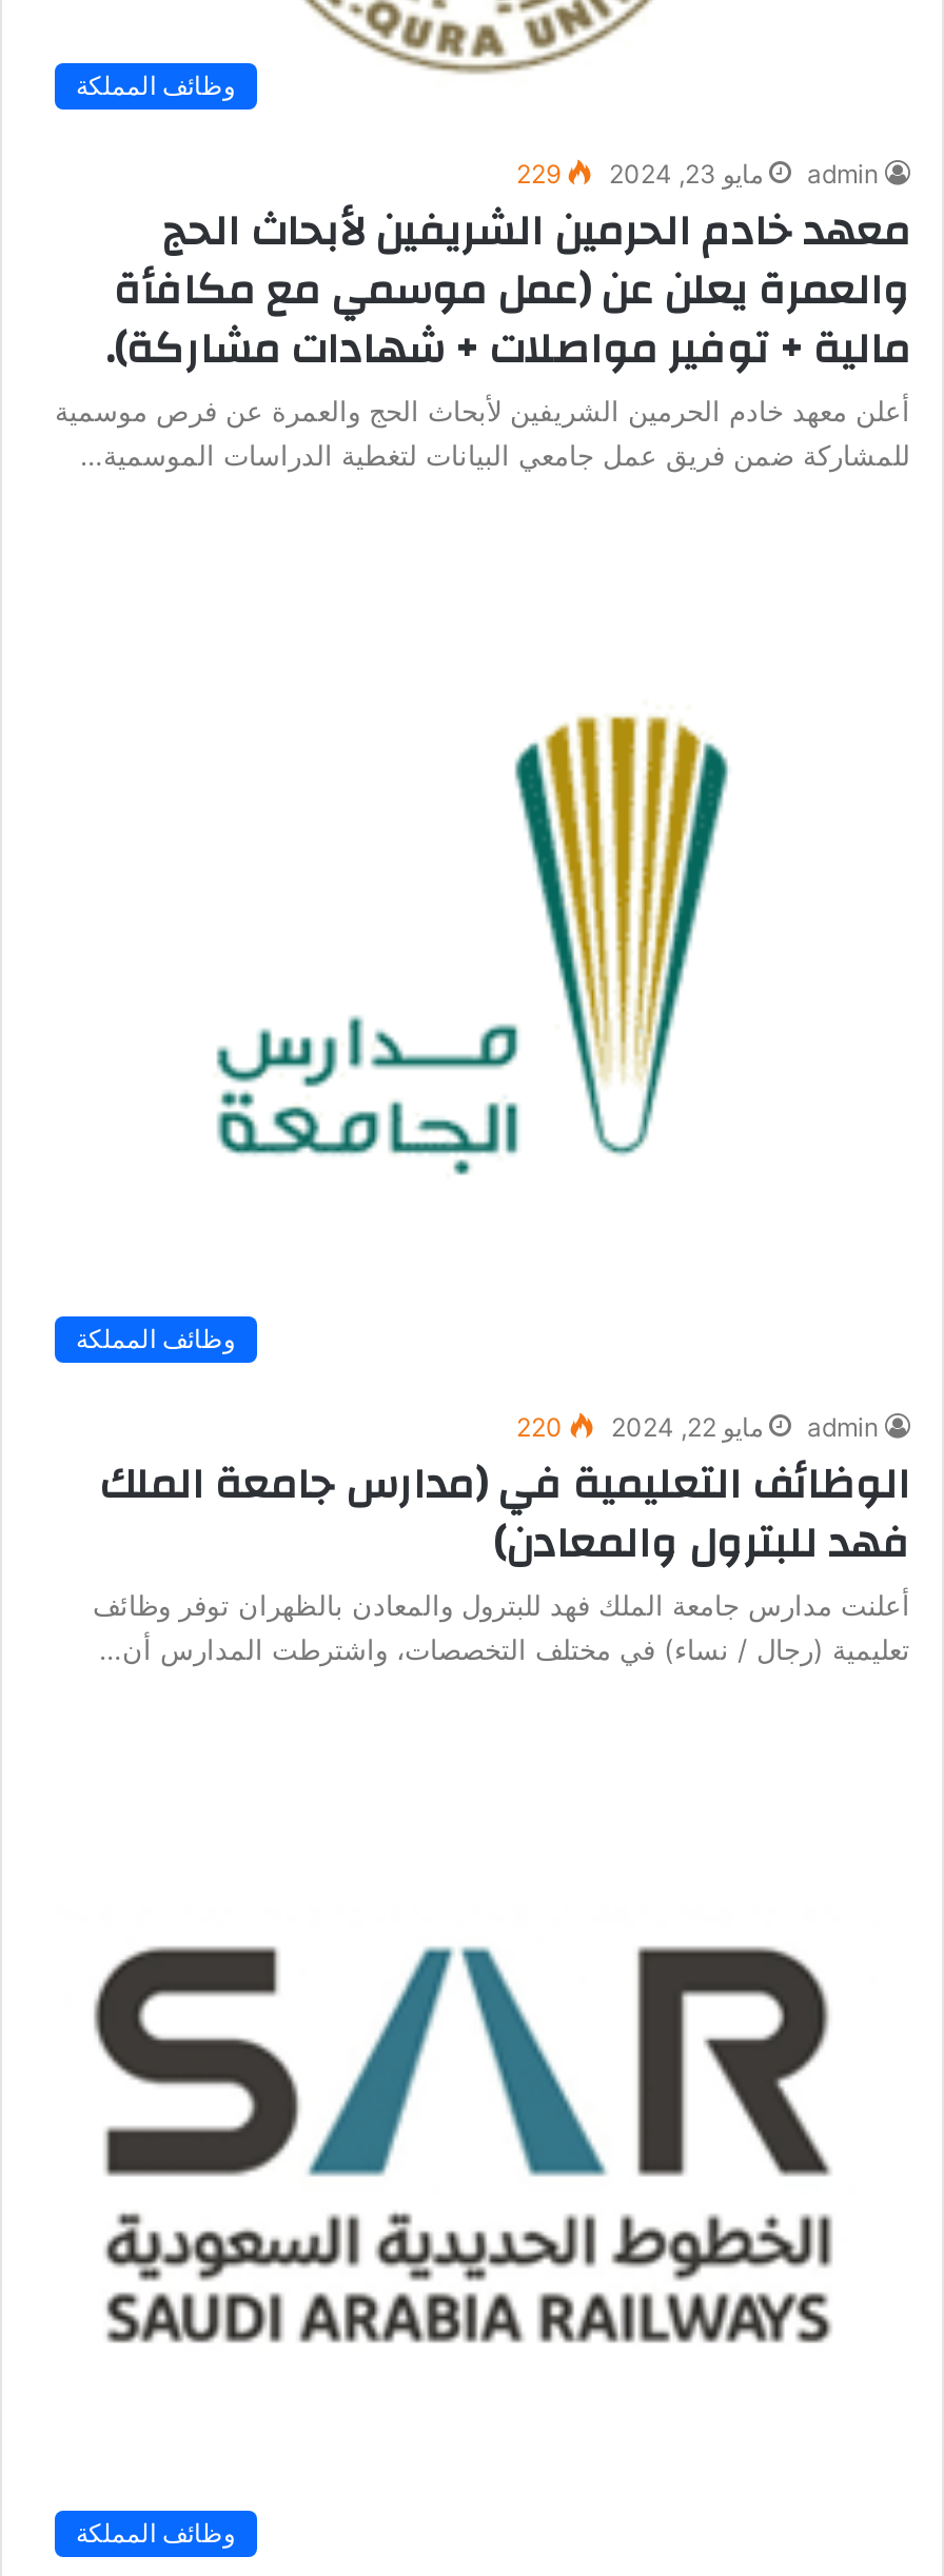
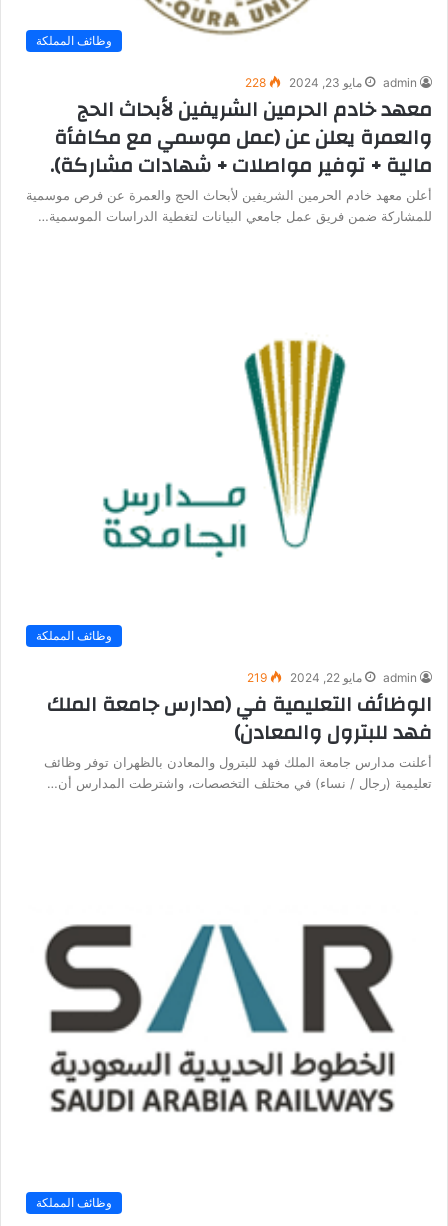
[516,159,560,190] 229 -> [245,75,266,90] 228
[516,1412,563,1443] 220 -> [247,670,267,685] 219

